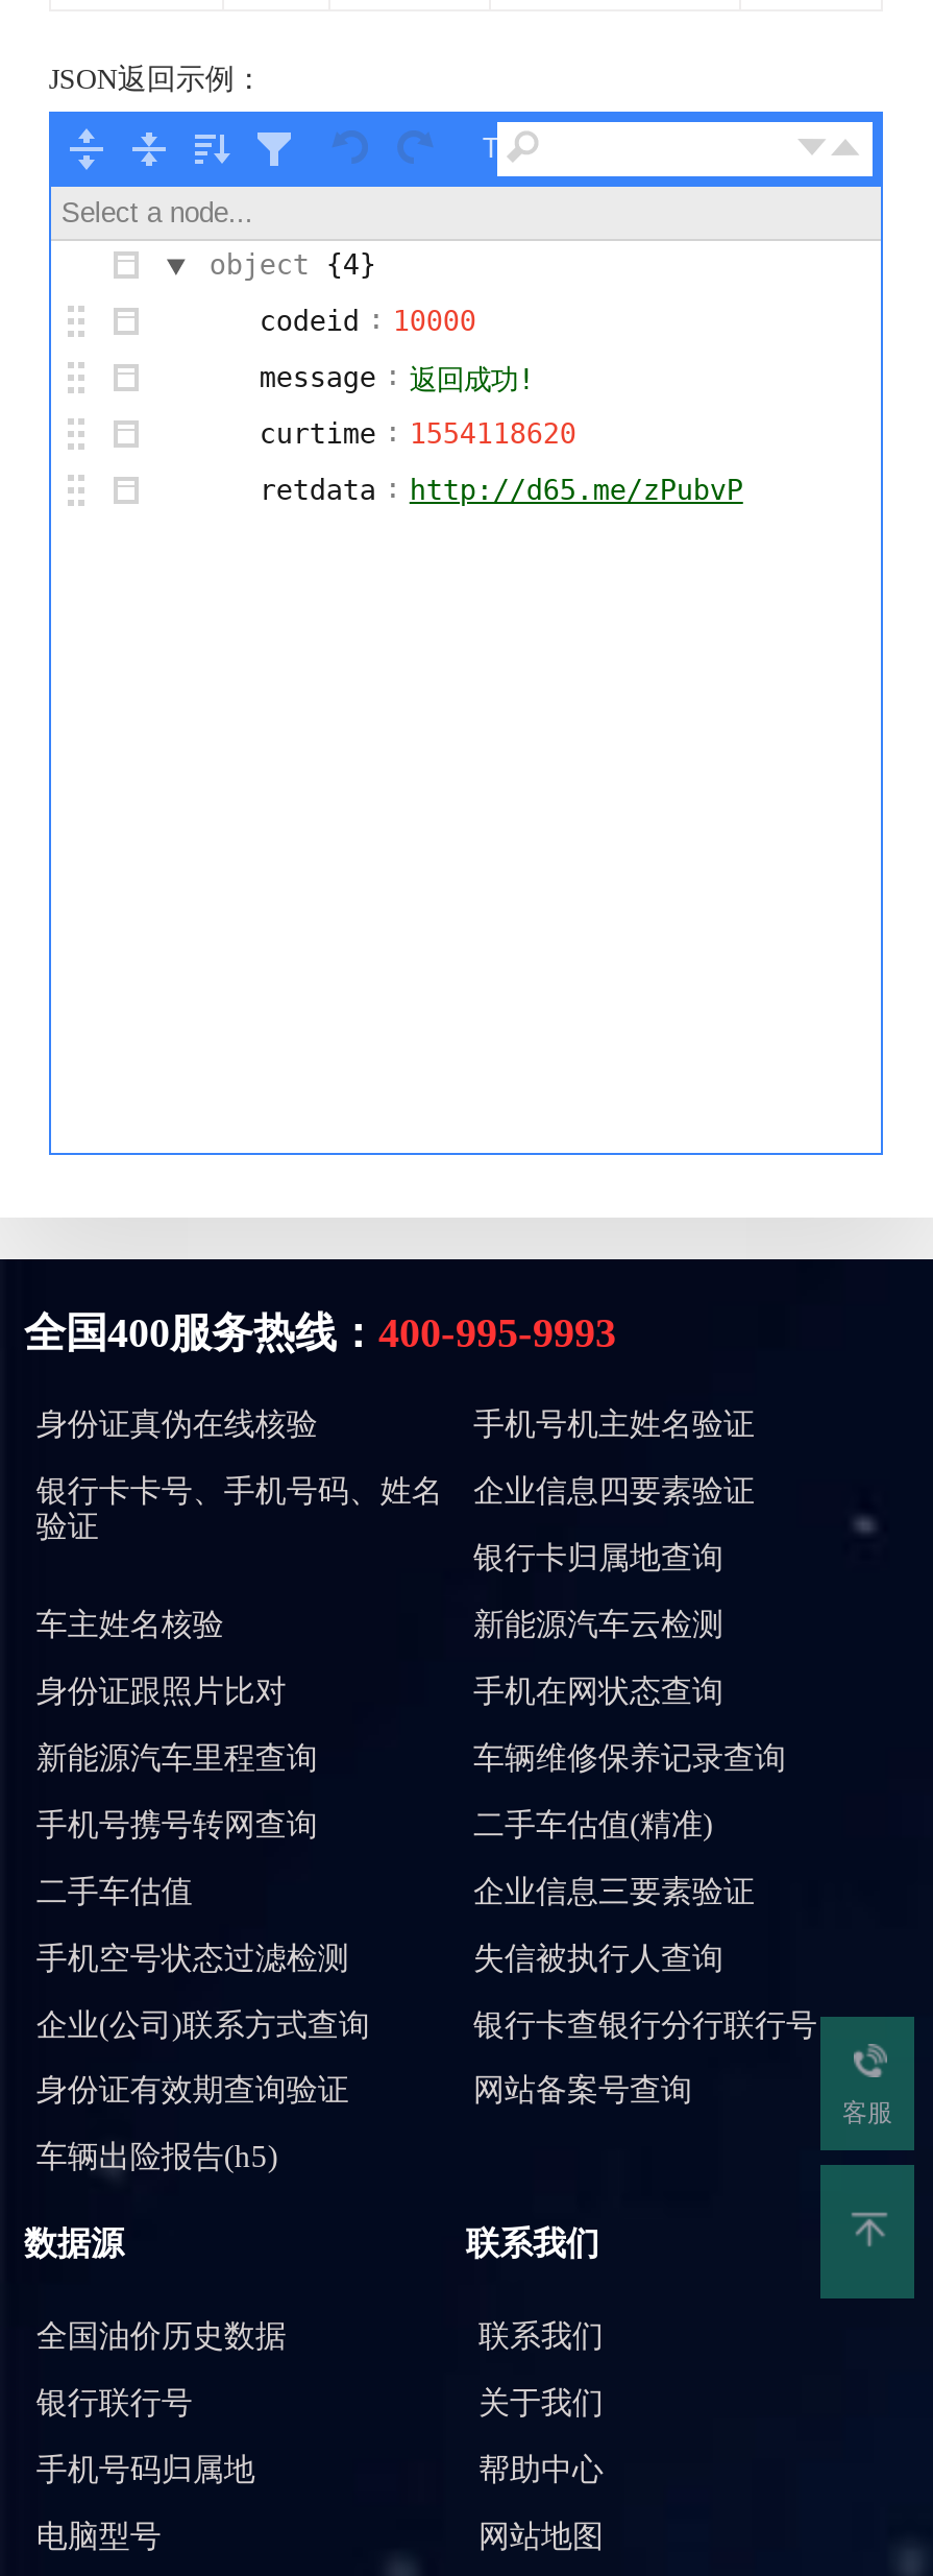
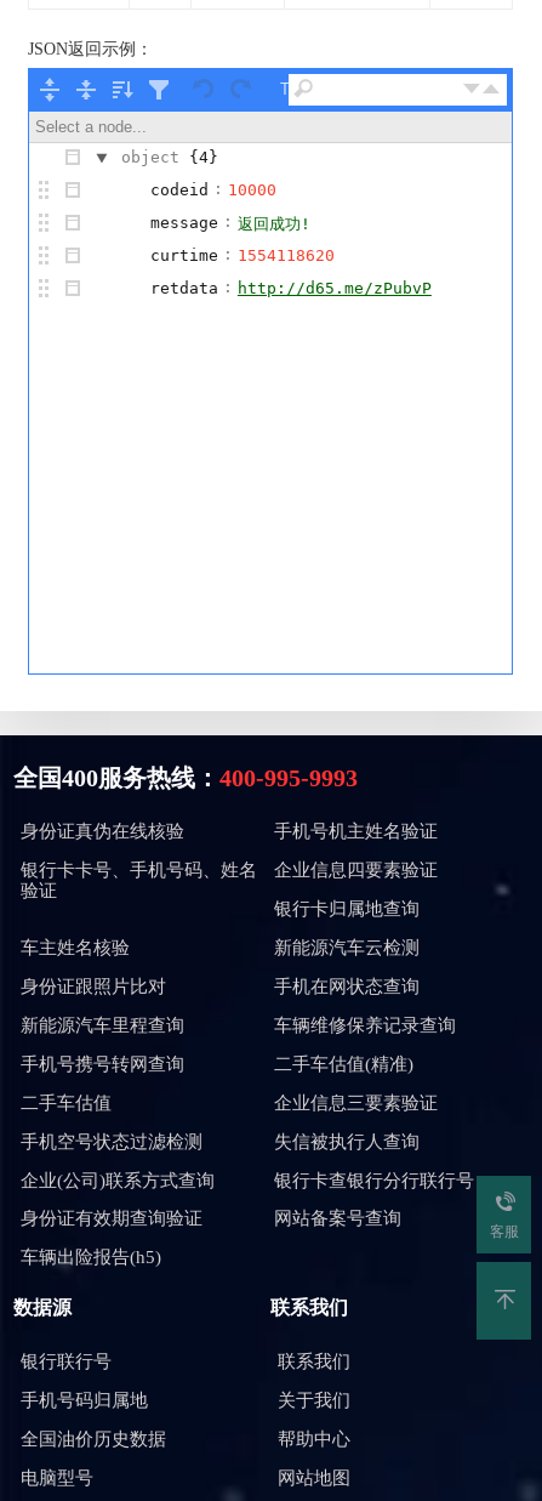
moved [36,2320,286,2353] -> [20,1429,166,1449]: 全国油价历史数据
moved [36,2386,255,2486] -> [20,1352,148,1410]: 银行联行号 | 手机号码归属地

